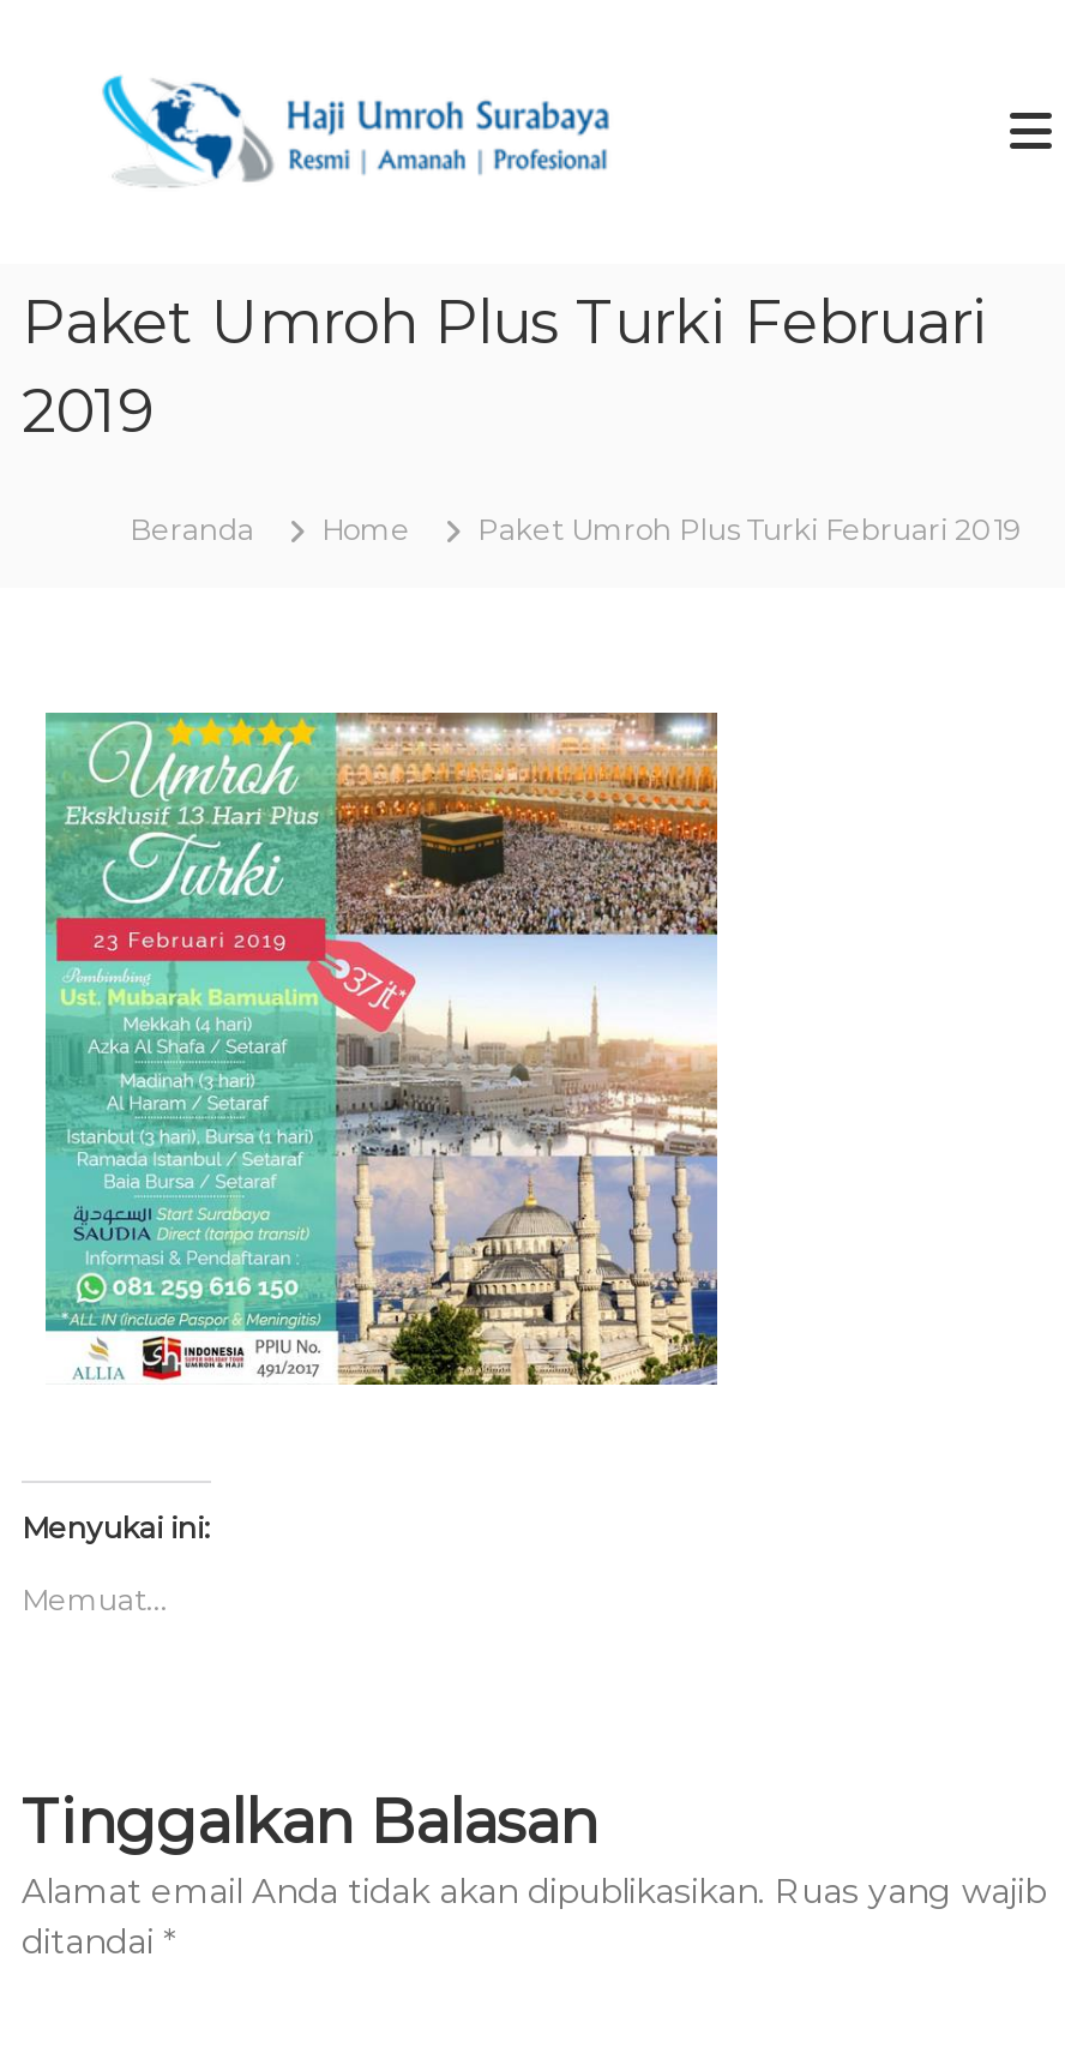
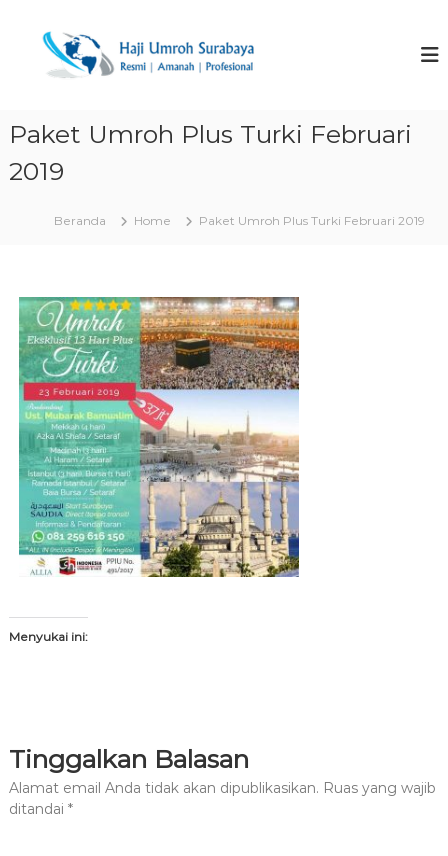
[22,1581,168,1617] Memuat... -> none

